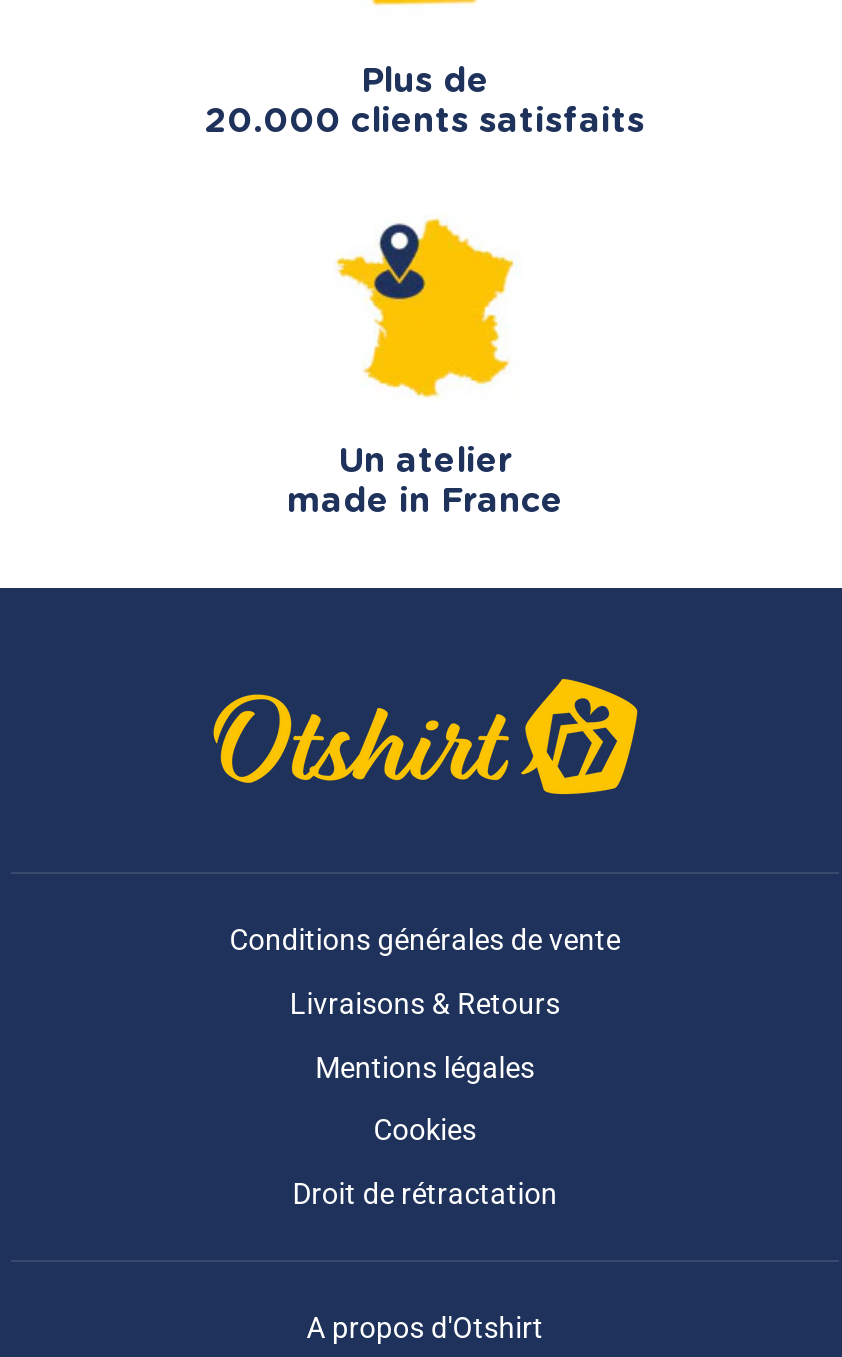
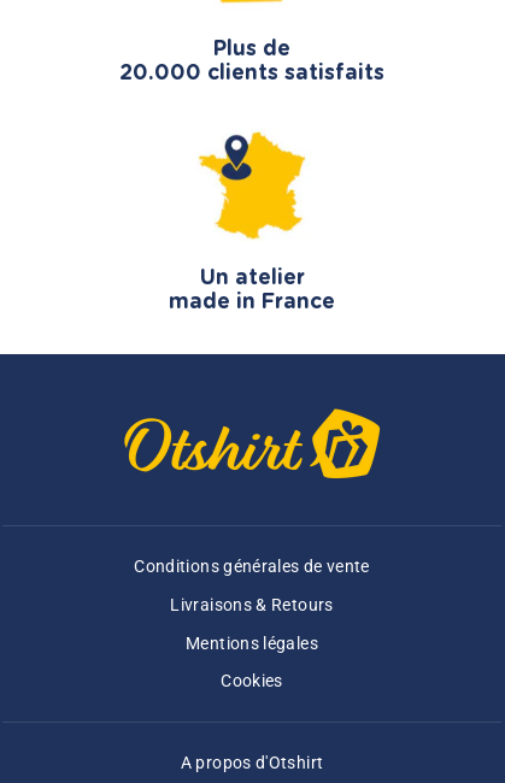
[292,1177,558,1211] Droit de rétractation -> none

